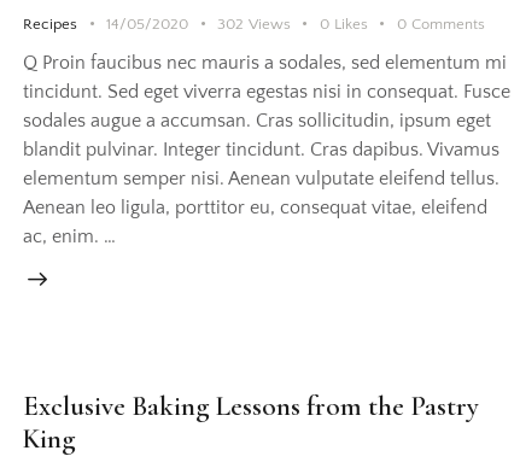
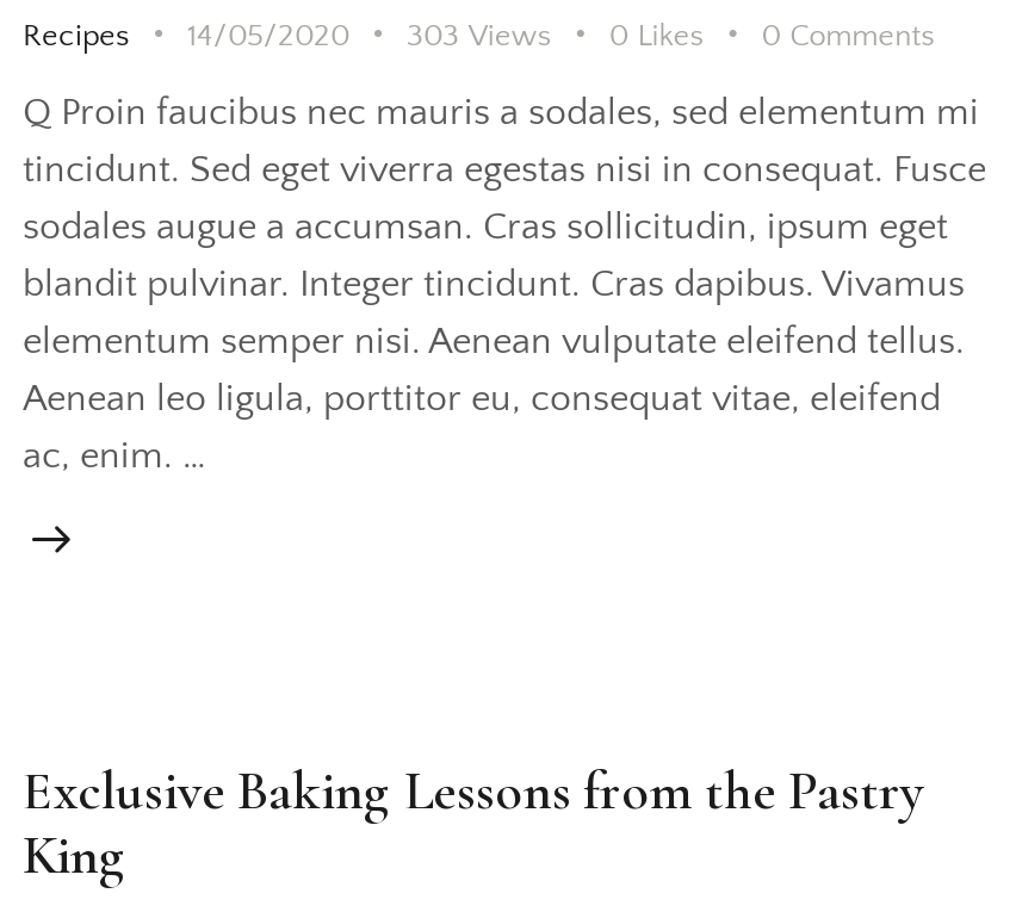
[217,16,291,33] 302 Views -> [407,19,552,53] 303 Views

